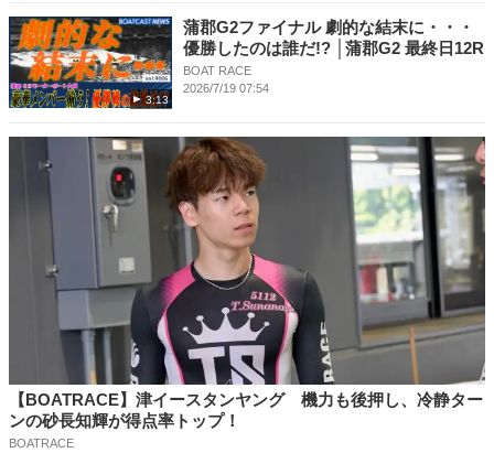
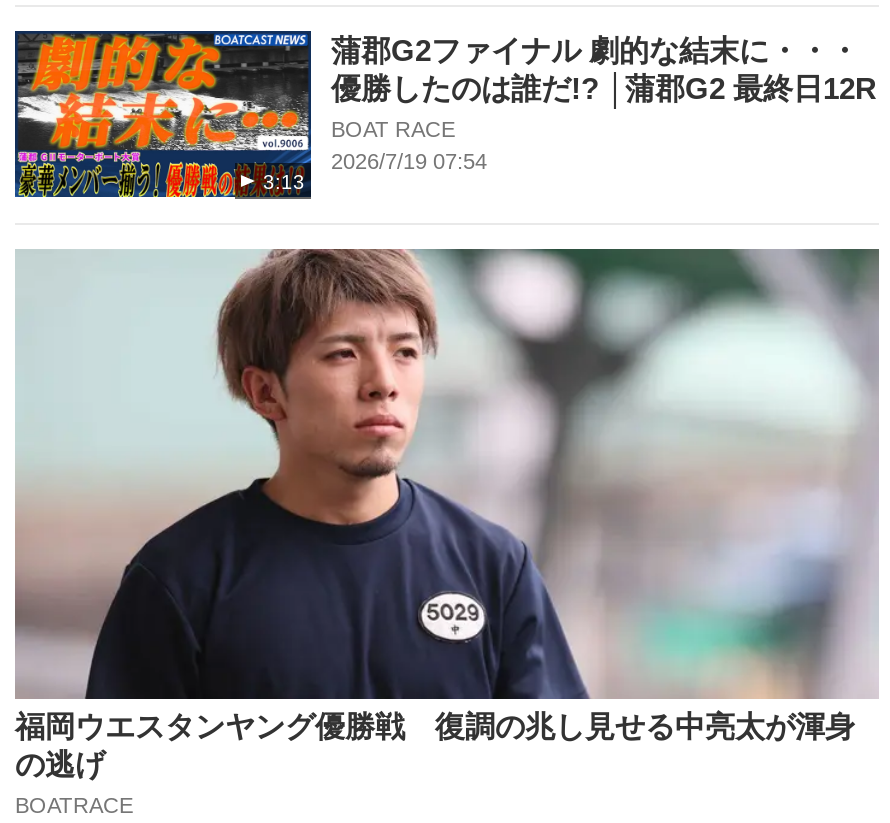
[9,136,485,430] [image] | 【BOATRACE】津イースタンヤング 機力も後押し、冷静ター | ンの砂長知輝が得点率トップ！ -> [15,249,879,782] [image] | 福岡ウエスタンヤング優勝戦 復調の兆し見せる中亮太が渾身 | の逃げ

